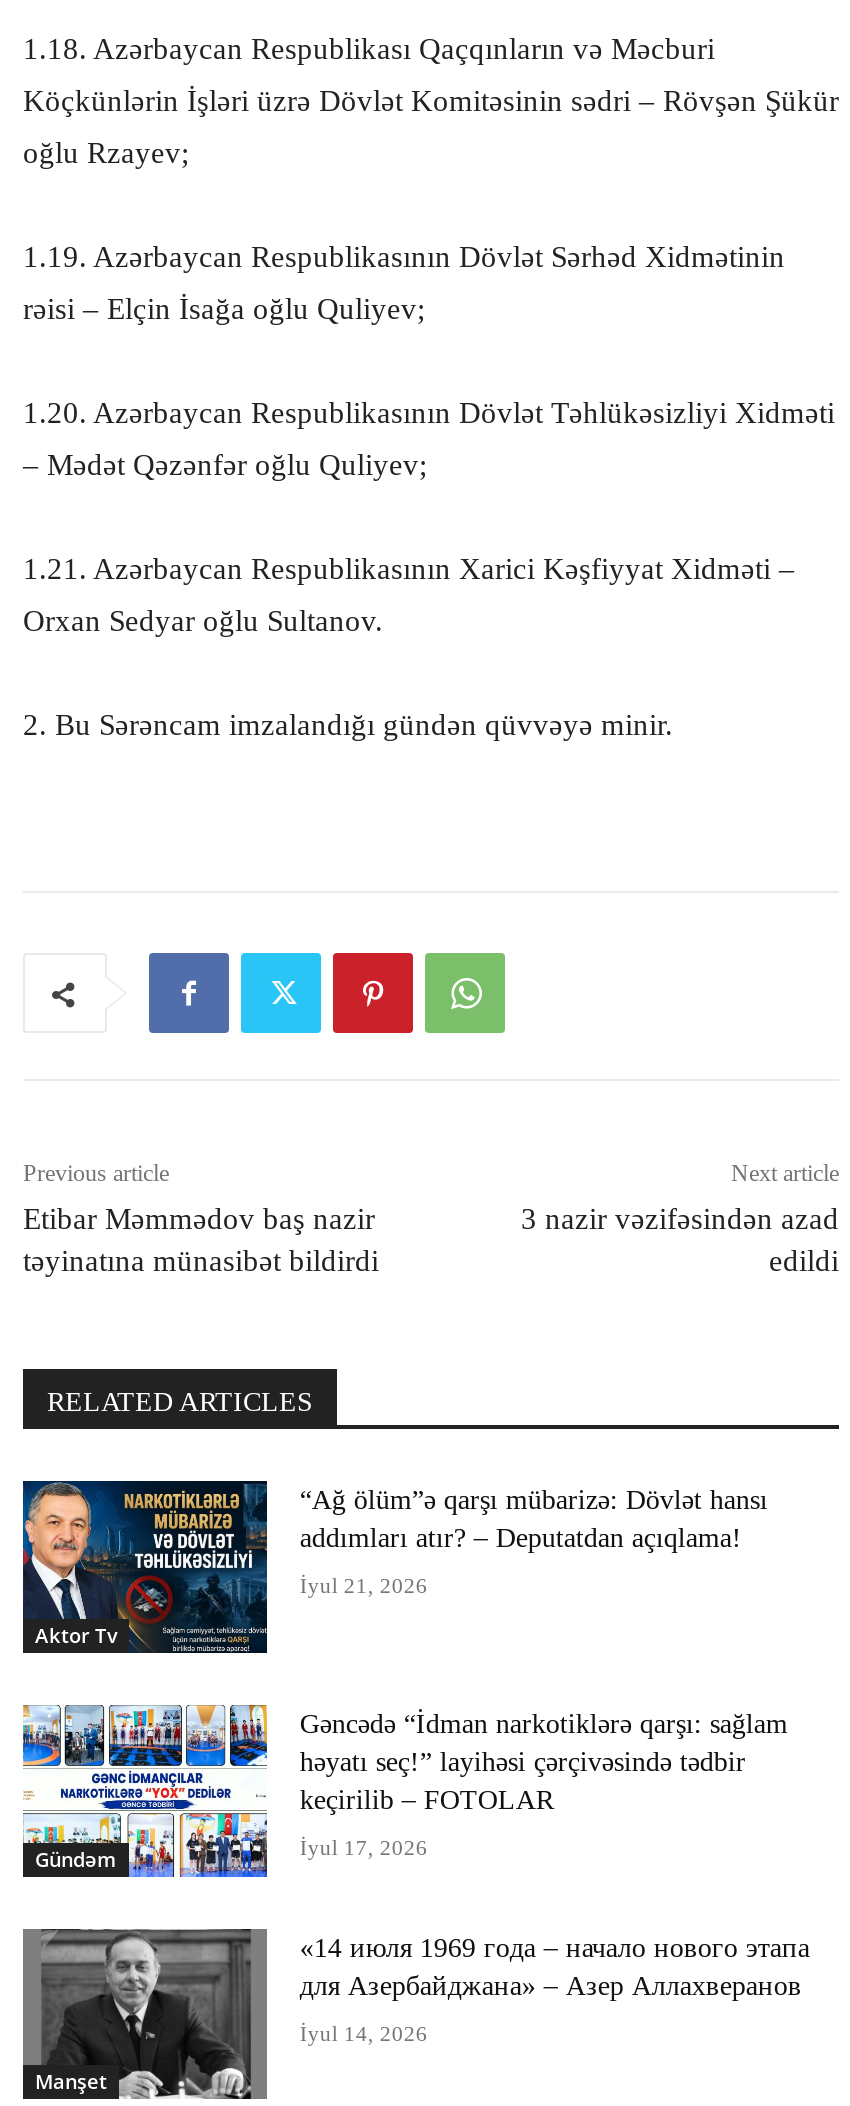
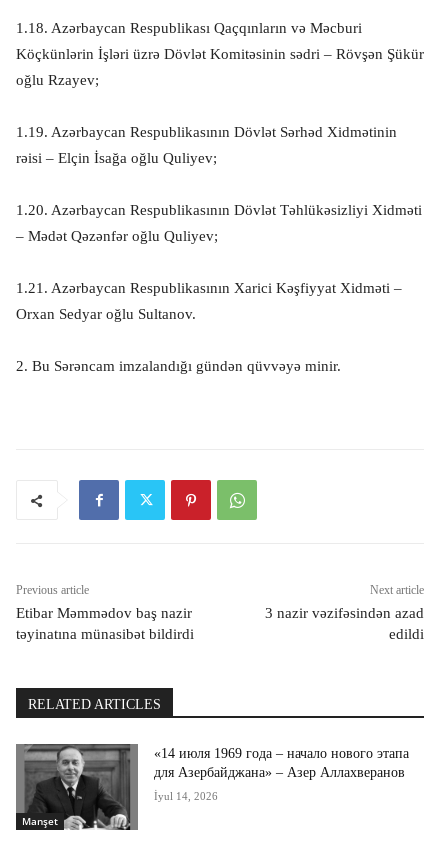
[21,1479,269,1655] [image] | Aktor Tv -> none
[300,1486,768,1598] “Ağ ölüm”ə qarşı mübarizə: Dövlət hansı | addımları atır? – Deputatdan açıqlama! | İyul 21, 2026 -> none
[21,1703,269,1879] [image] | Gündəm -> none
[300,1709,788,1859] Gəncədə “İdman narkotiklərə qarşı: sağlam | həyatı seç!” layihəsi çərçivəsində tədbir | keçirilib – FOTOLAR | İyul 17, 2026 -> none

